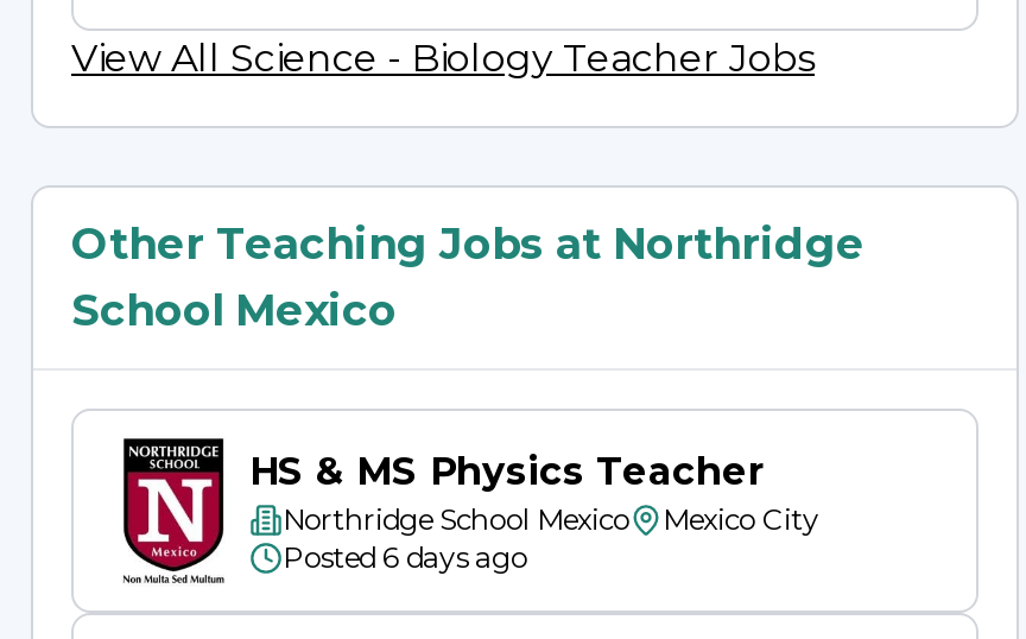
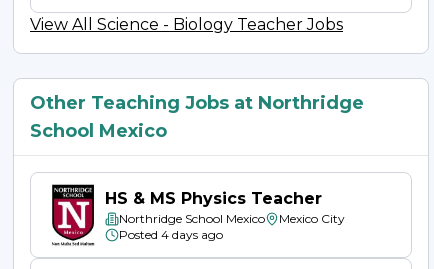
[283,539,527,575] Posted 6 days ago -> [119,227,223,242] Posted 4 days ago

